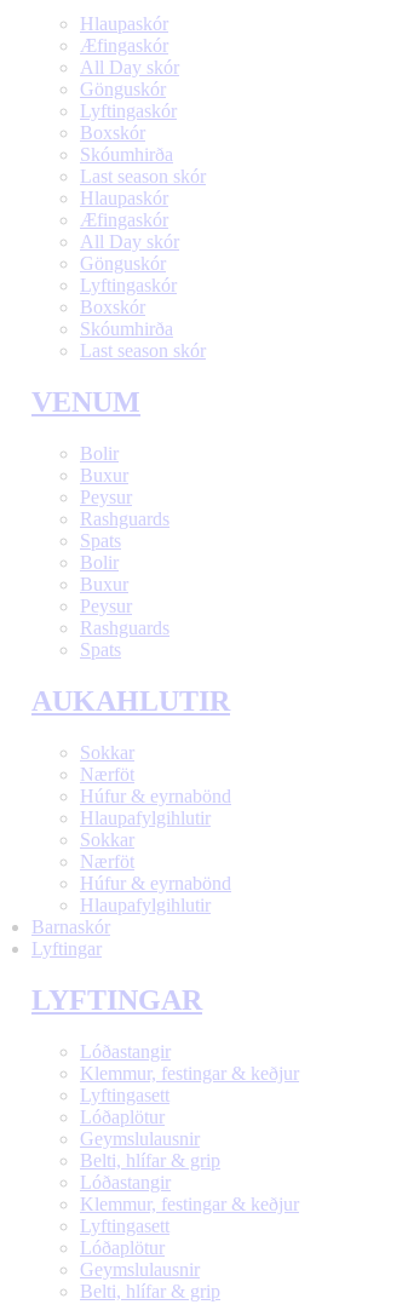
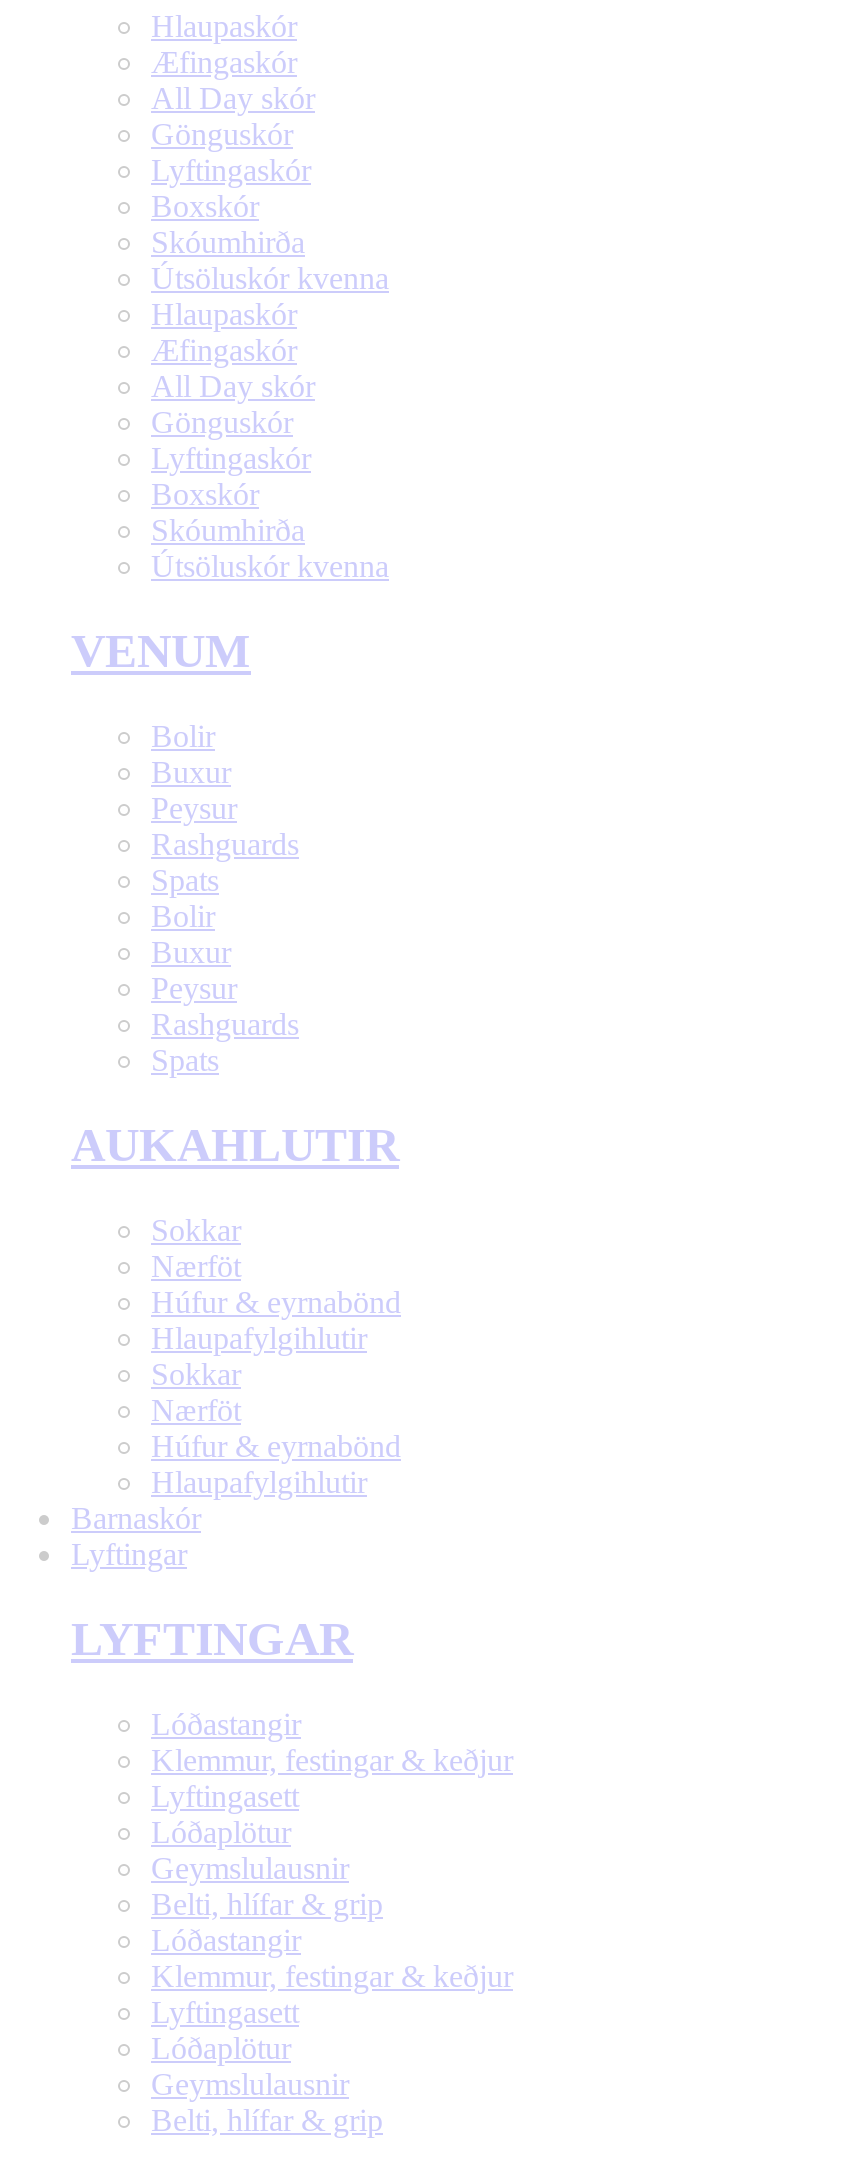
[80,166,206,187] Last season skór -> [151,262,389,296] Útsöluskór kvenna
[80,341,206,361] Last season skór -> [151,550,389,584] Útsöluskór kvenna

